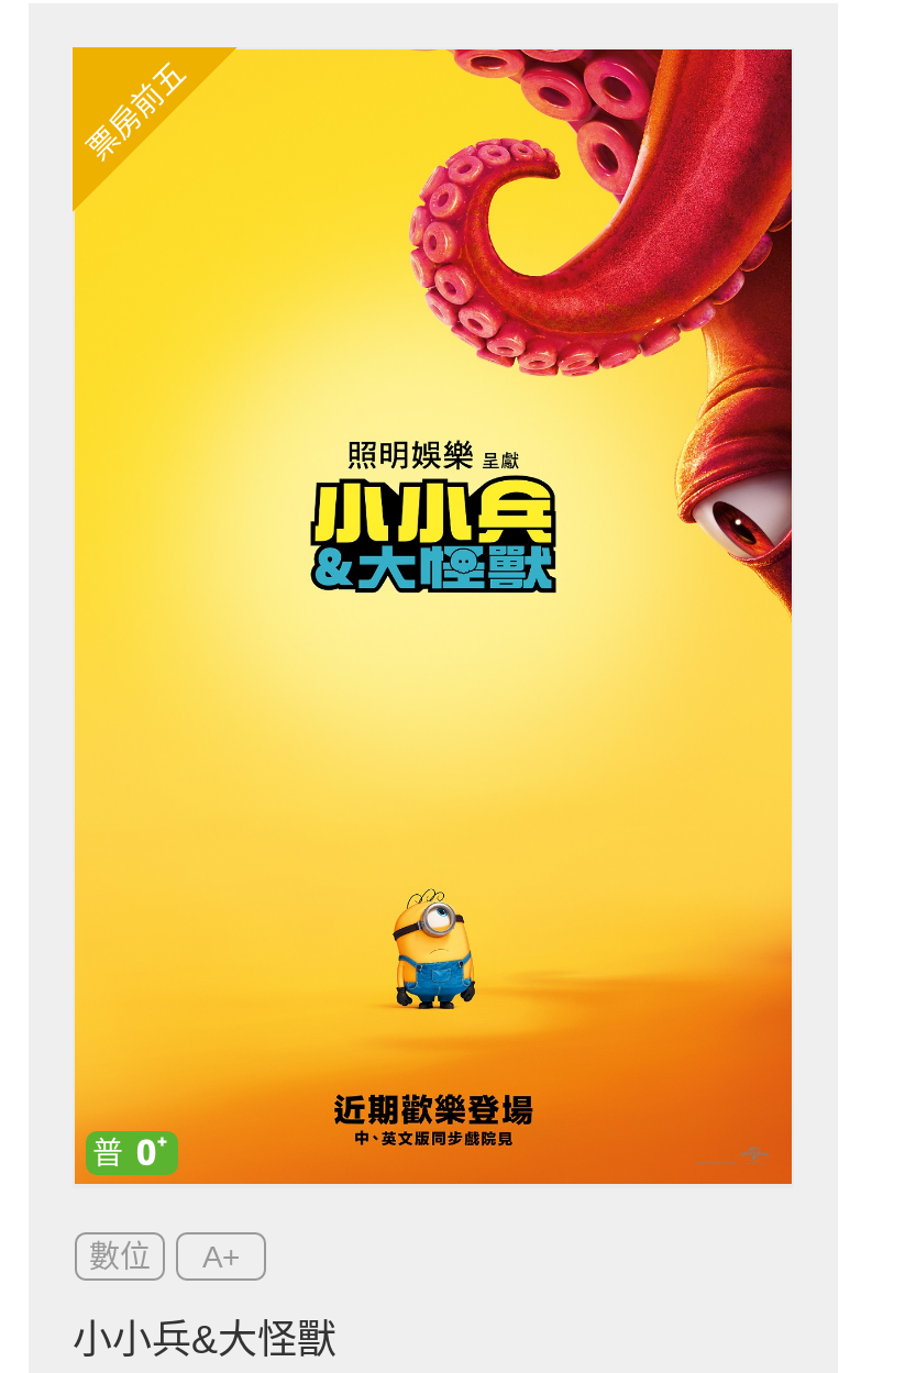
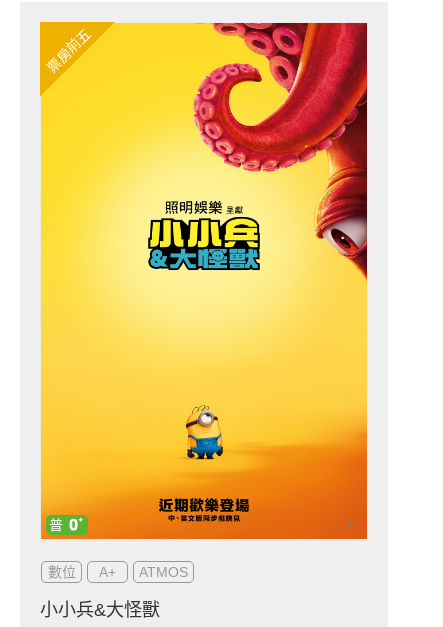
none -> [139,564,188,580] ATMOS

